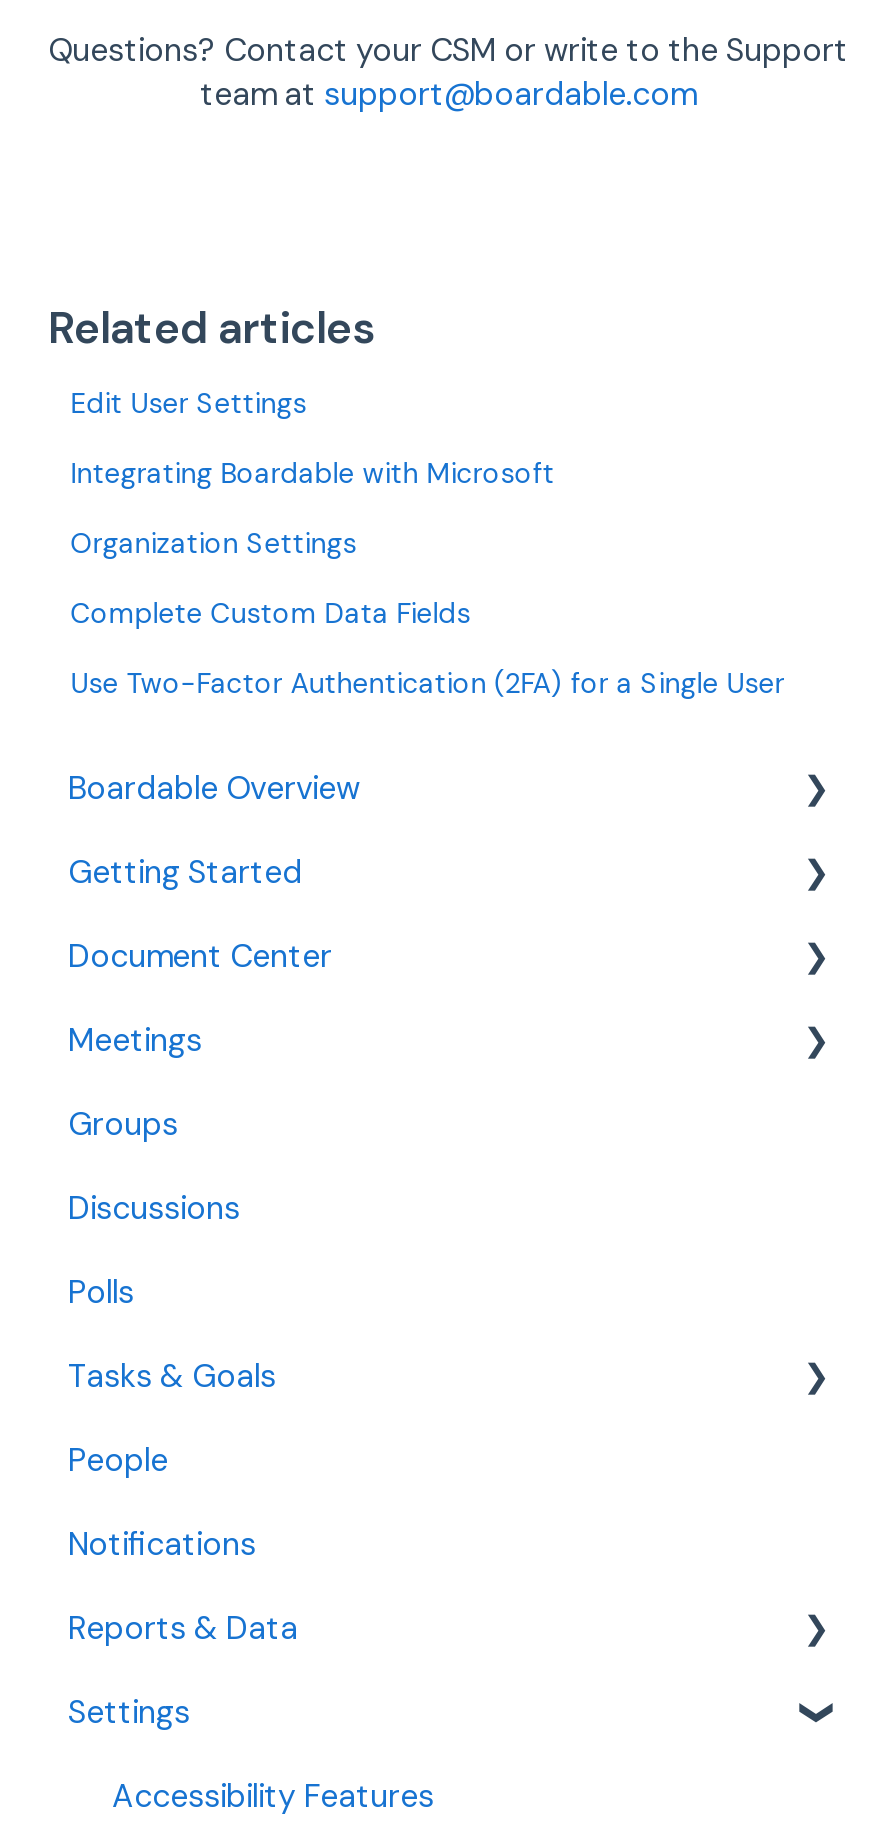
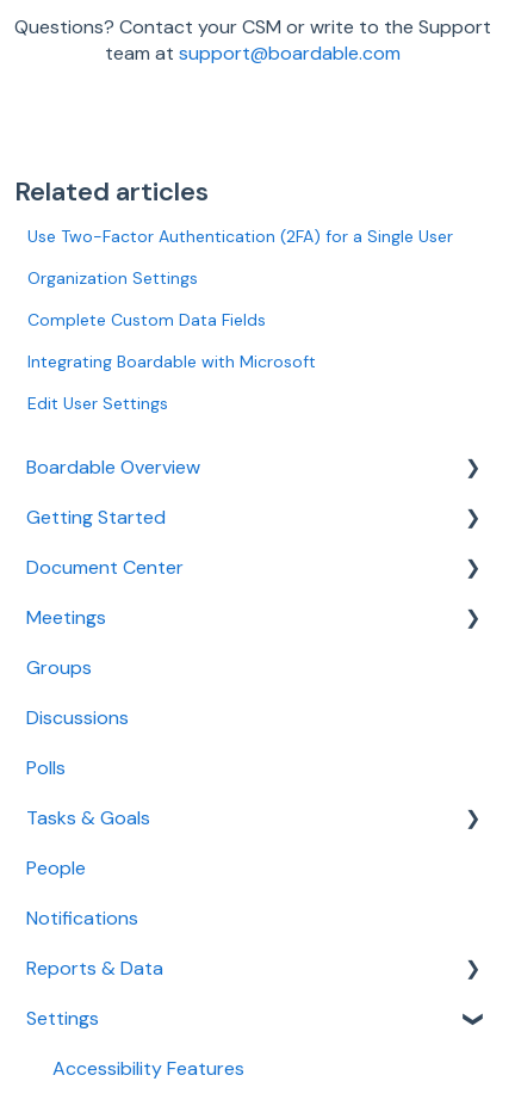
moved [70,384,554,490] -> [28,351,316,414]: Integrating Boardable with Microsoft | Edit User Settings
moved [70,524,470,630] -> [28,268,266,331]: Organization Settings | Complete Custom Data Fields
moved [70,664,784,700] -> [28,226,453,247]: Use Two-Factor Authentication (2FA) for a Single User

